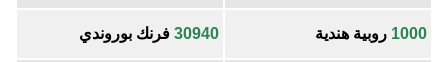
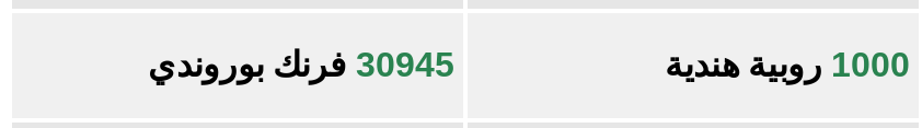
[79,25,219,42] 30940 فرنك بوروندي -> [148,46,454,83] 30945 فرنك بوروندي

